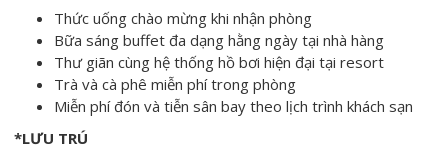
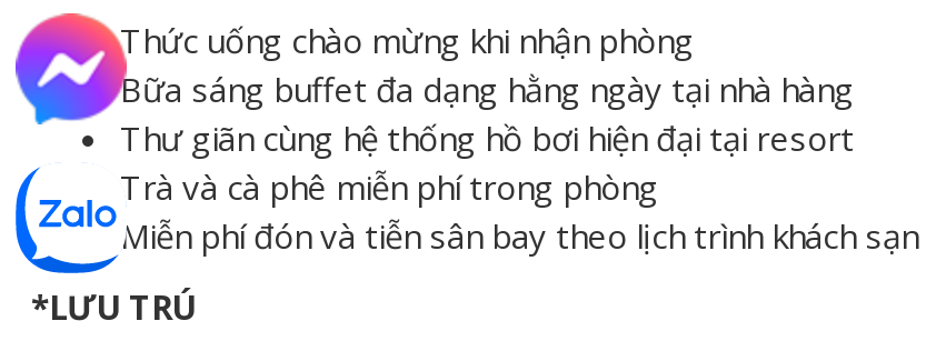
none -> [13,11,113,127] [image]
none -> [13,167,113,275] [image]

